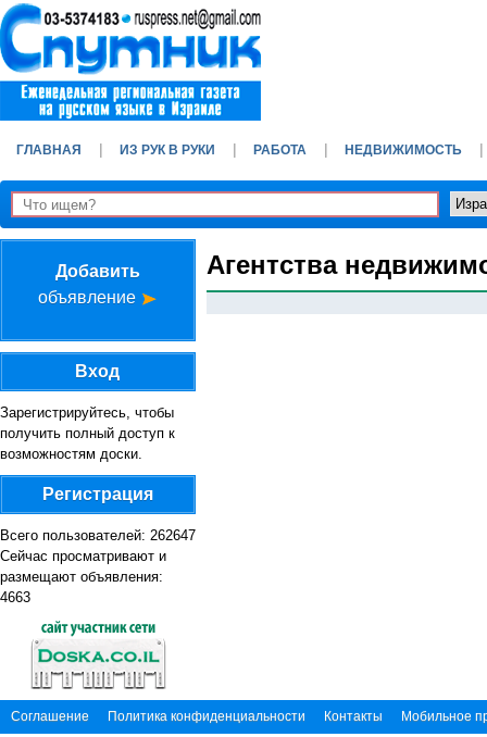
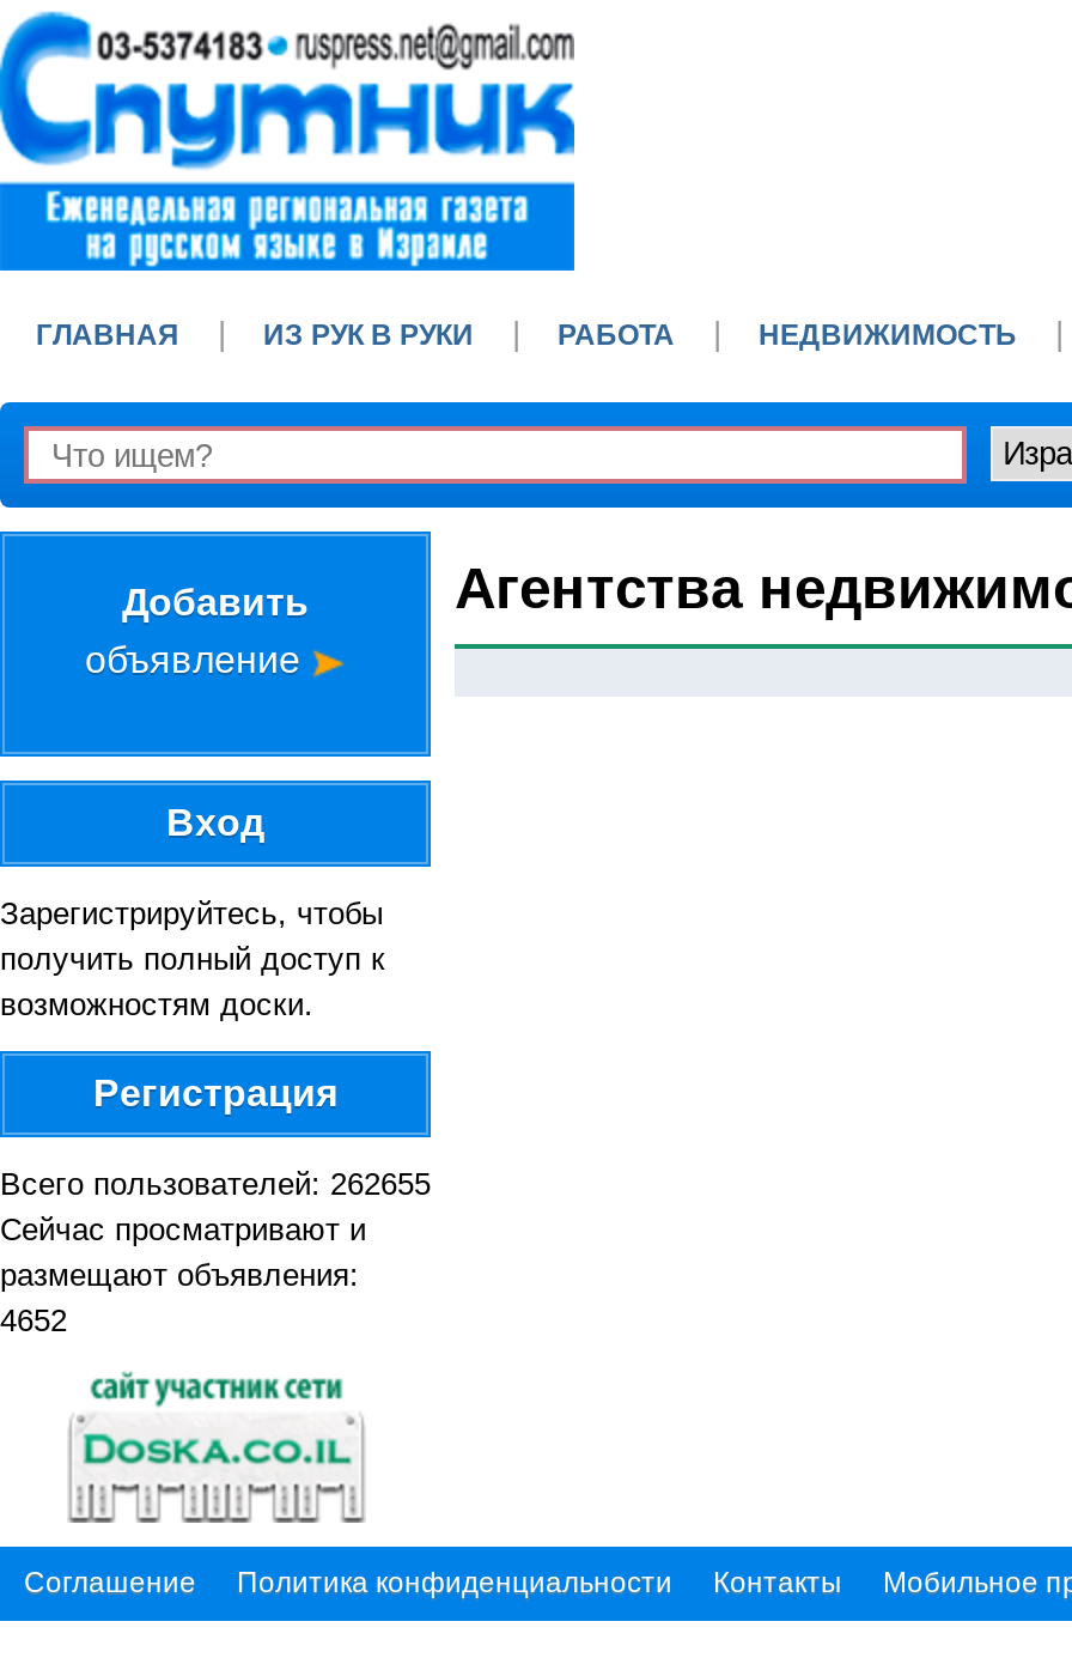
[0,527,196,544] Всего пользователей: 262647 -> [0,1166,431,1202] Всего пользователей: 262655
[0,589,30,605] 4663 -> [0,1302,67,1338] 4652

